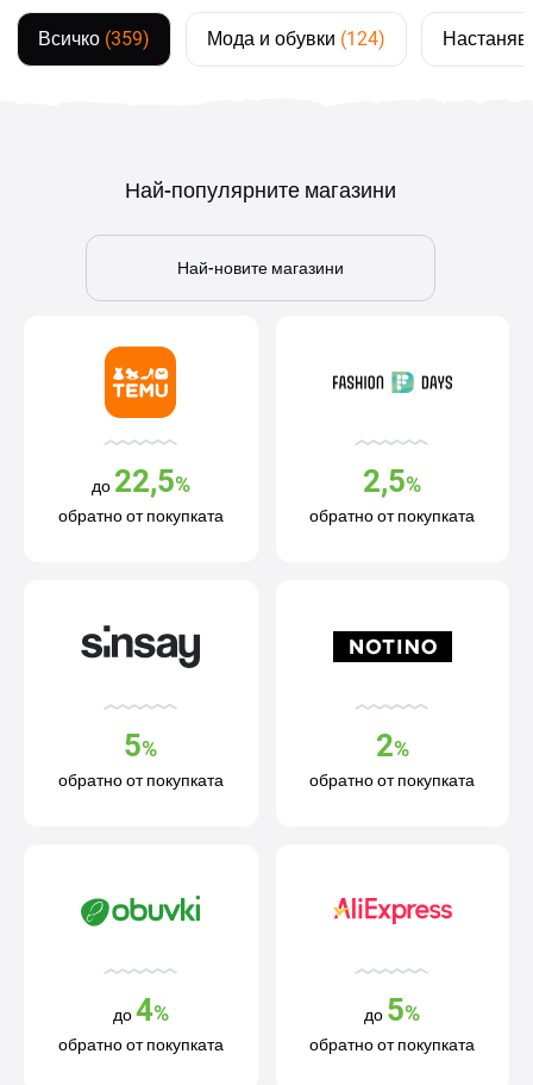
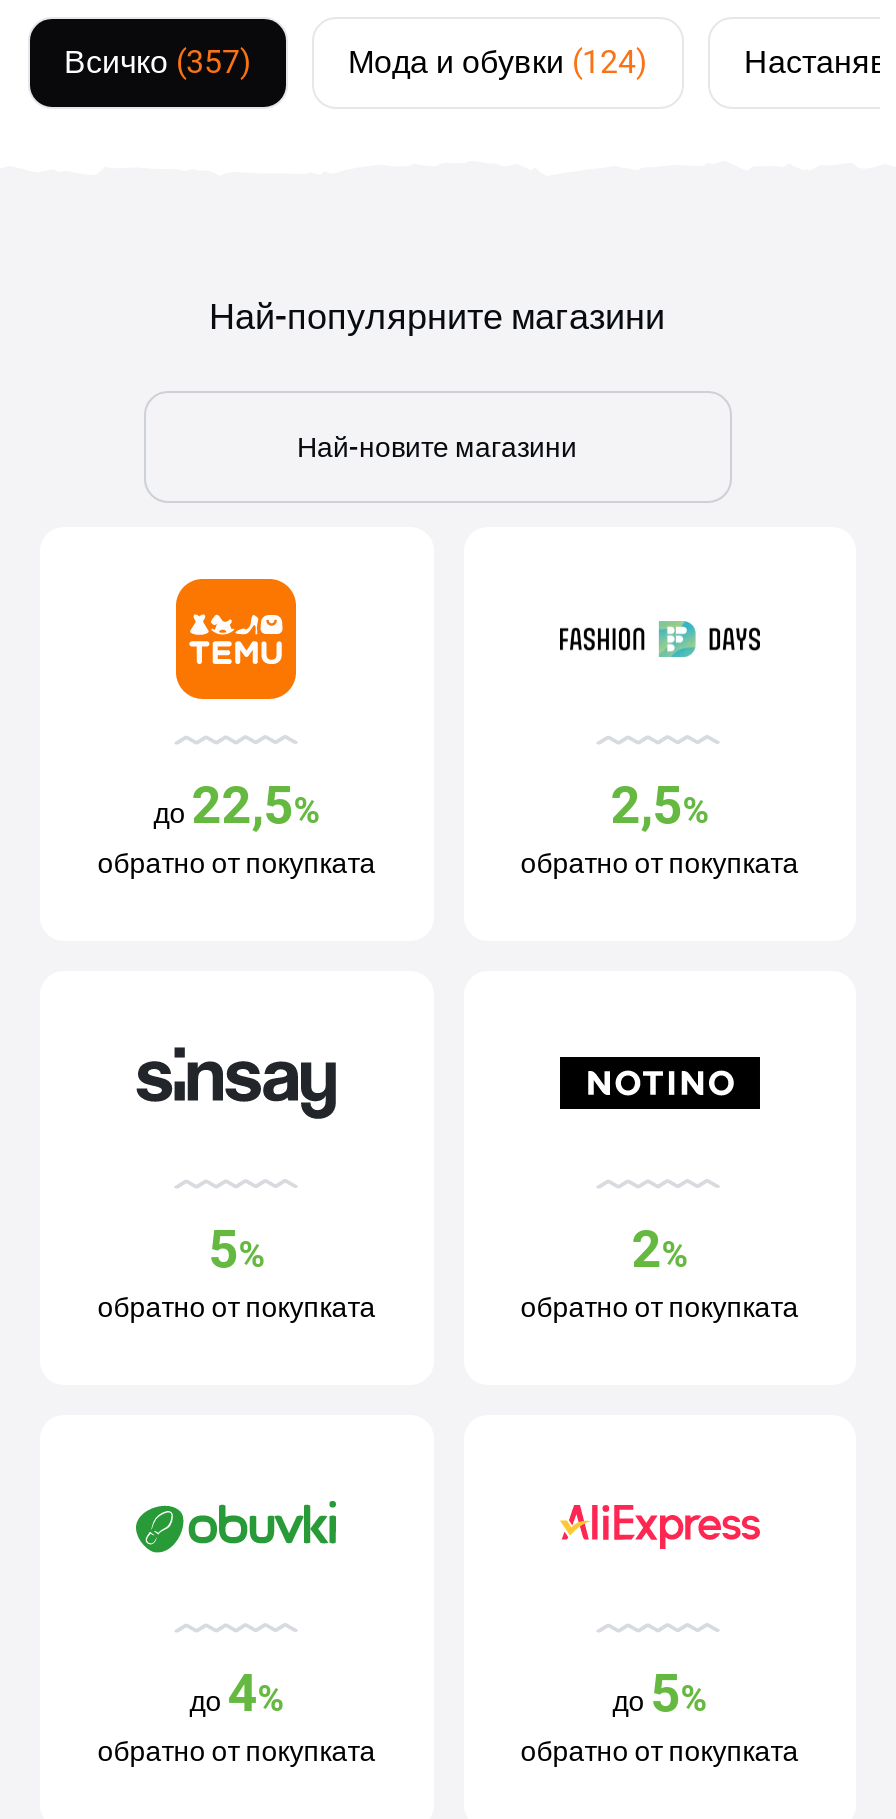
[38,27,150,50] Всичко (359) -> [64,43,252,81] Всичко (357)

